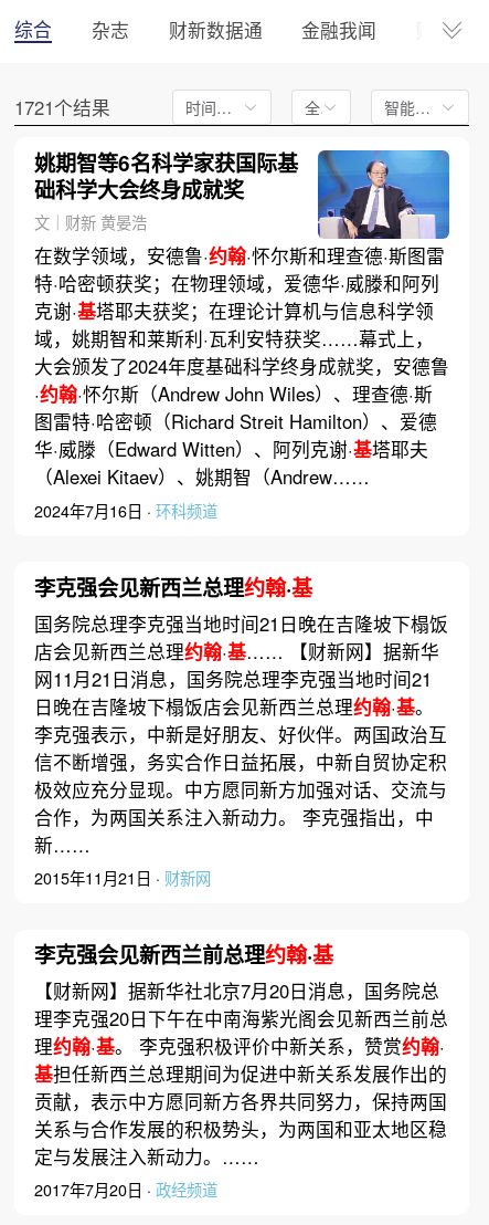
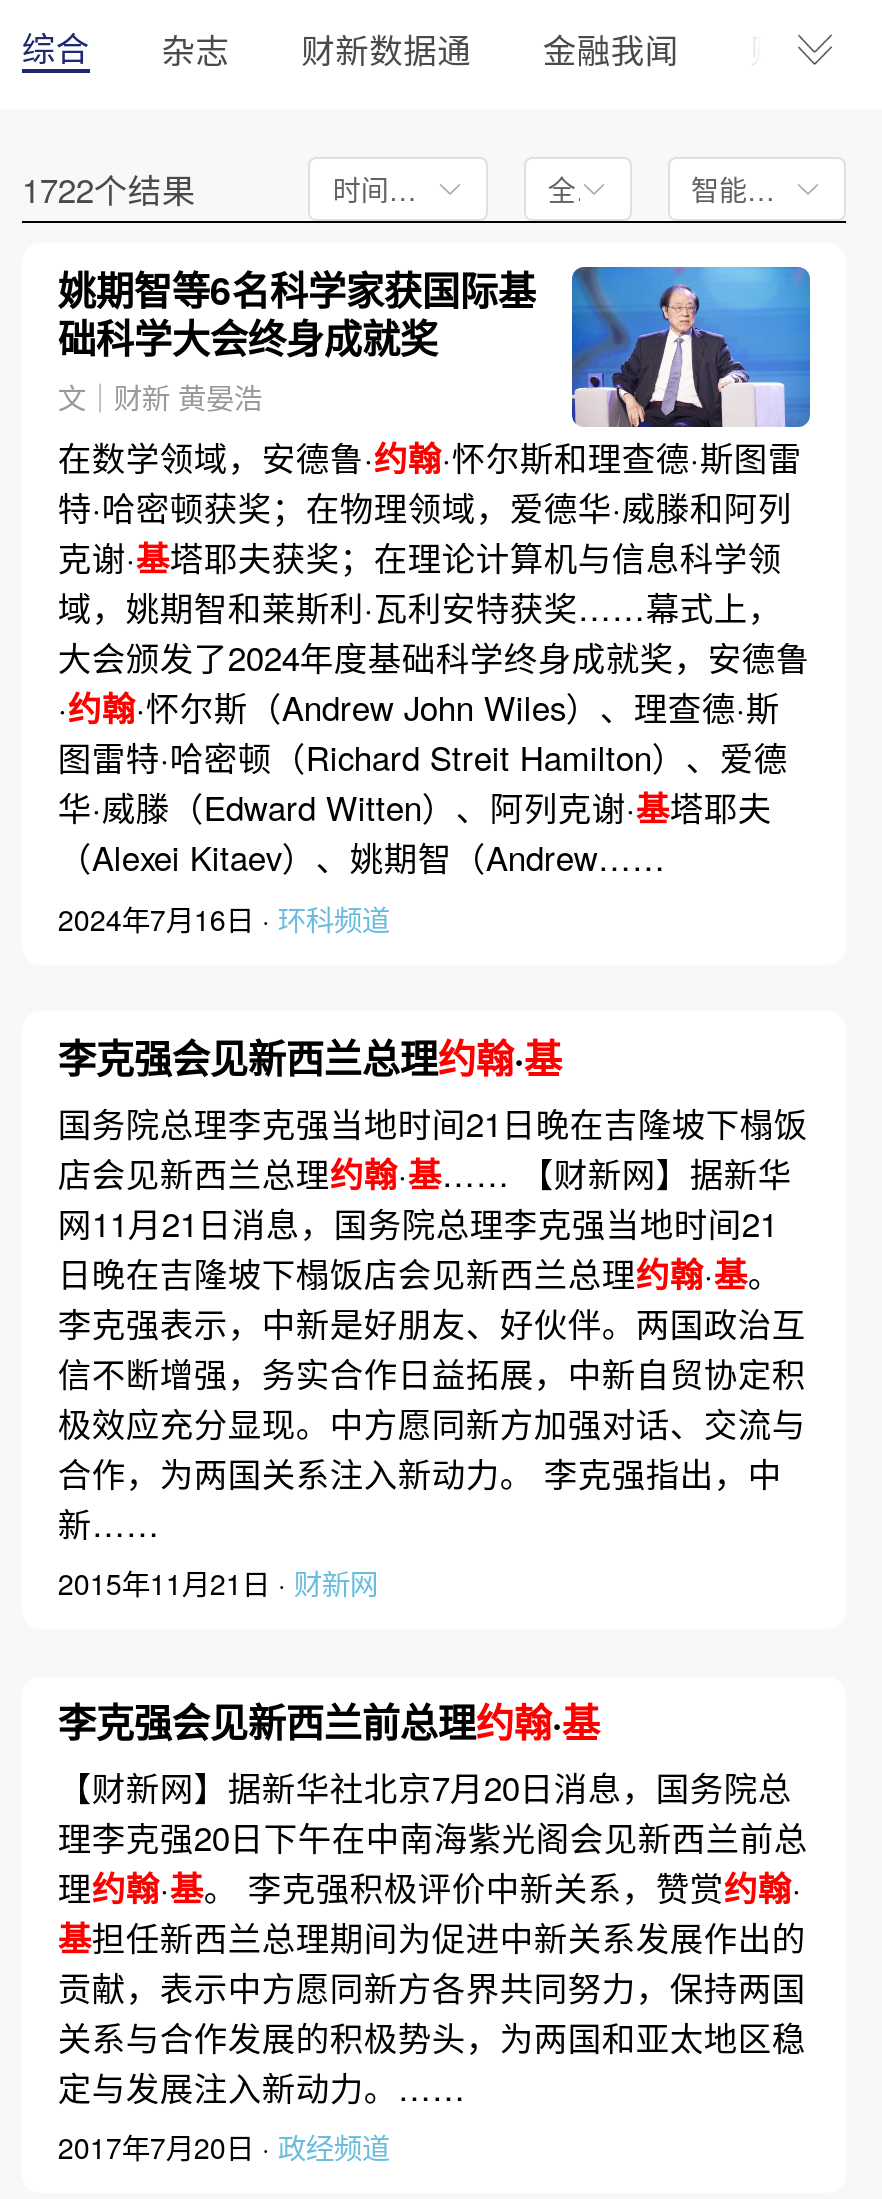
[14,94,110,121] 1721个结果 -> [22,165,196,213] 1722个结果

